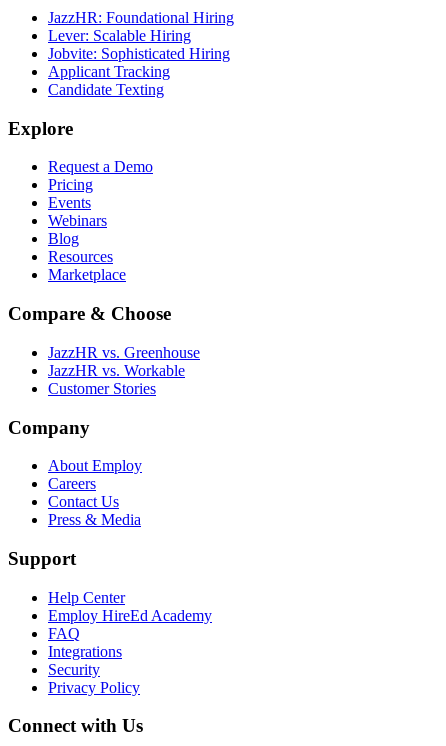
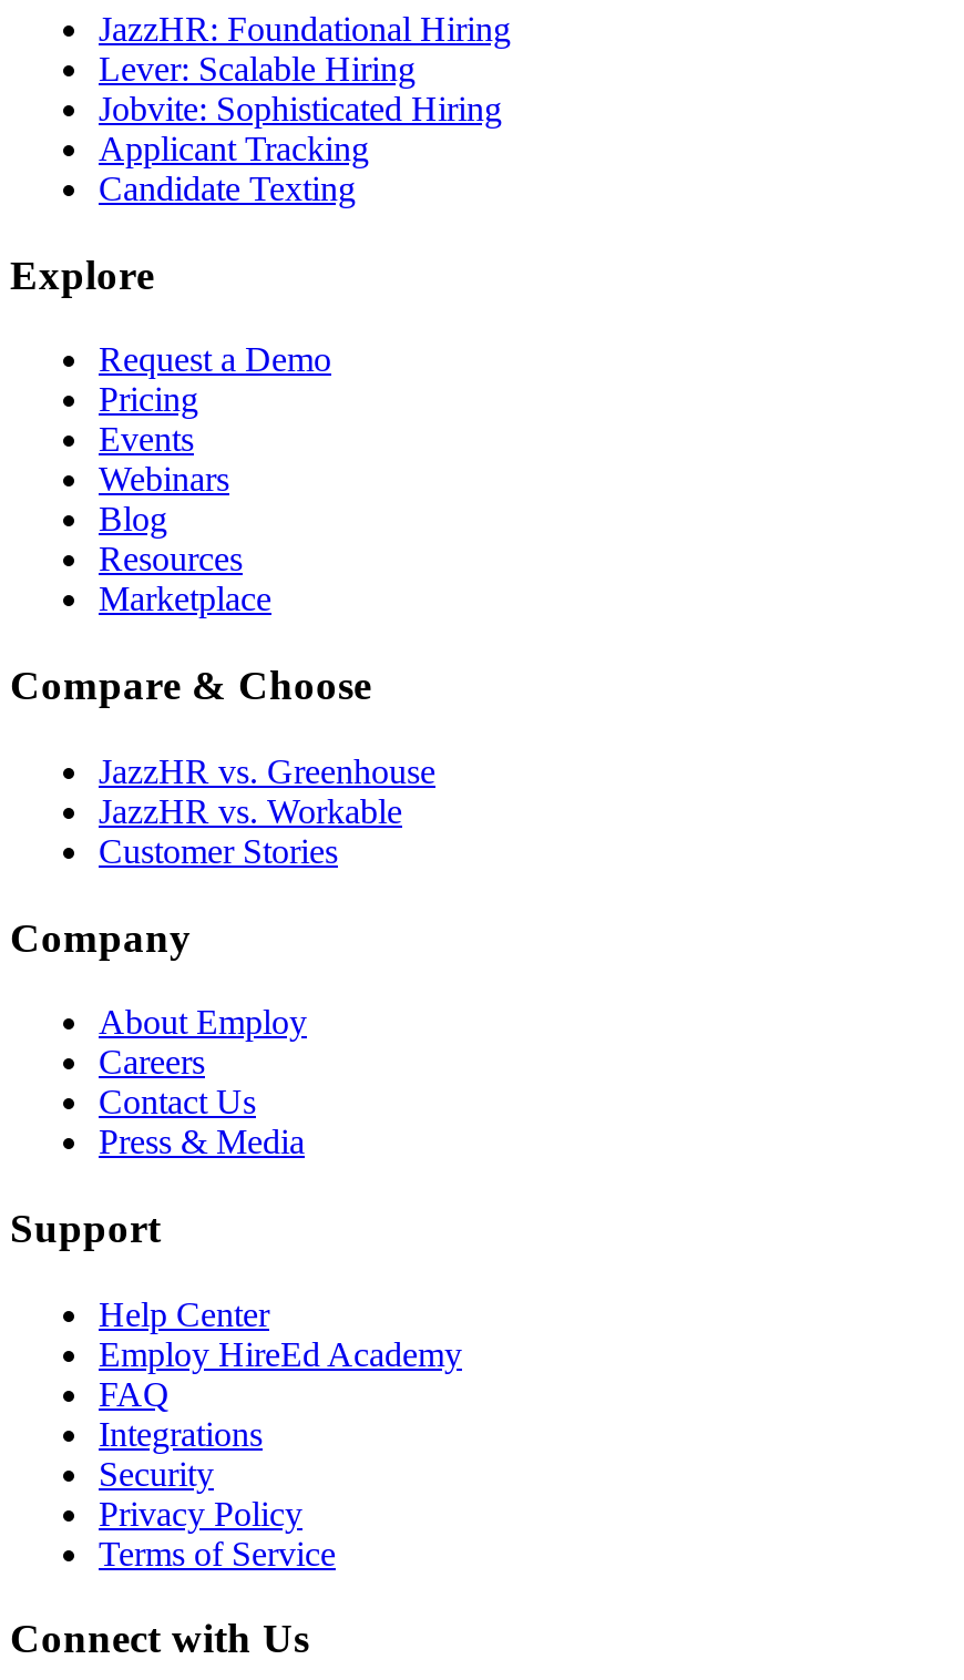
none -> [99,1534,336,1572] Terms of Service

